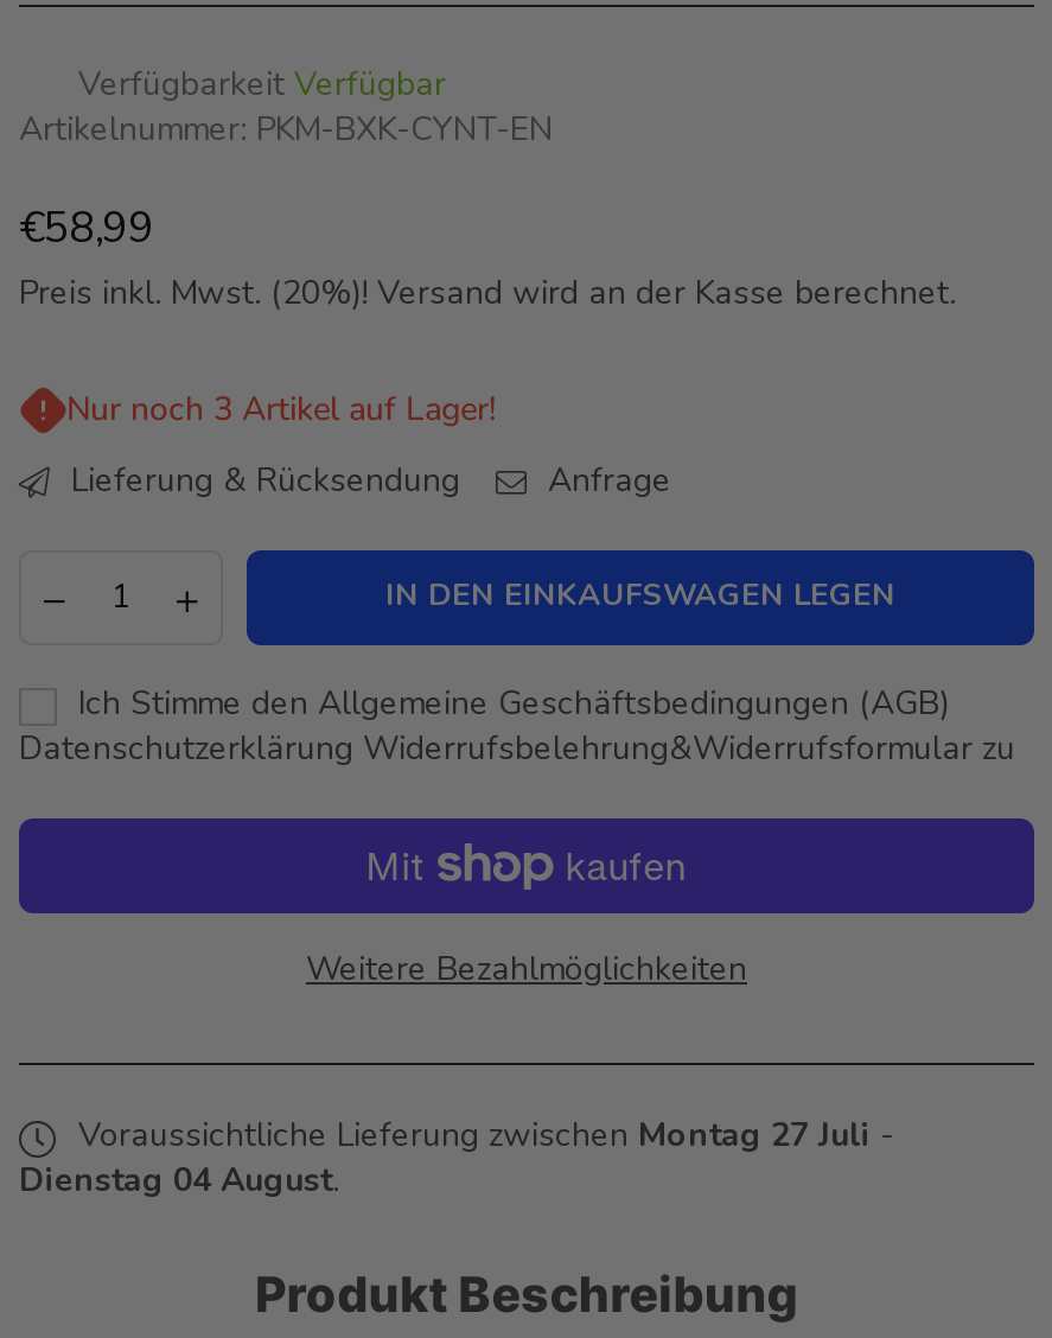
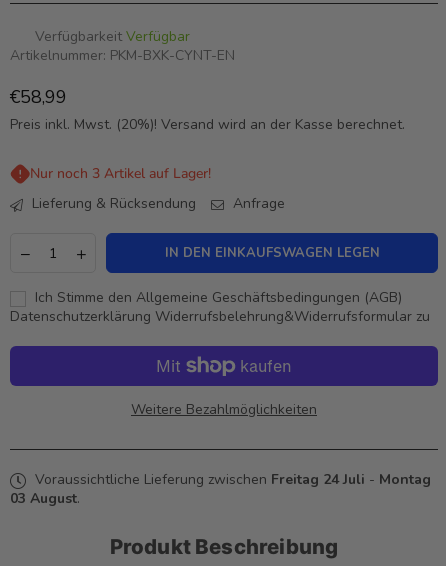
[19,1112,894,1203] Voraussichtliche Lieferung zwischen Montag 27 Juli - | Dienstag 04 August. -> [10,470,431,508] Voraussichtliche Lieferung zwischen Freitag 24 Juli - Montag | 03 August.

